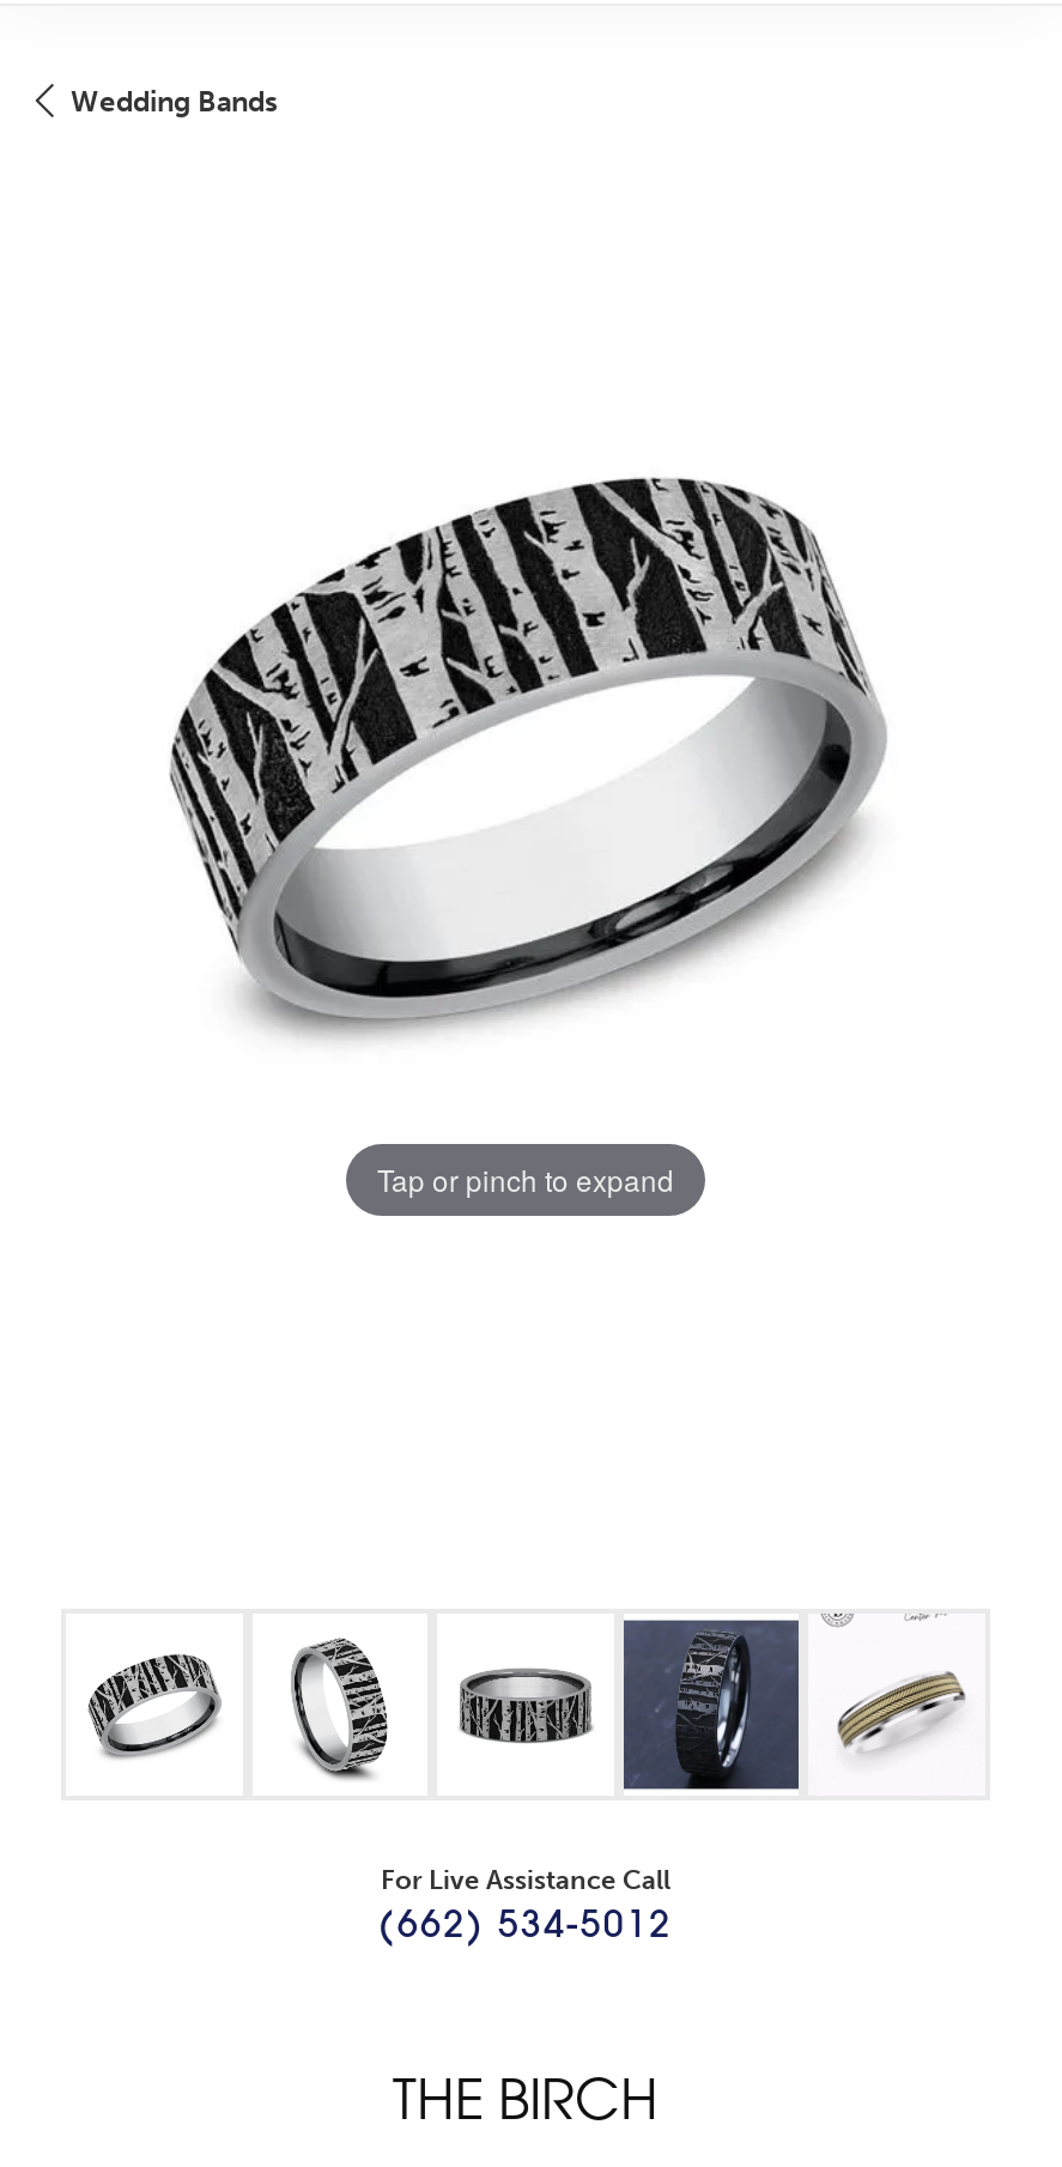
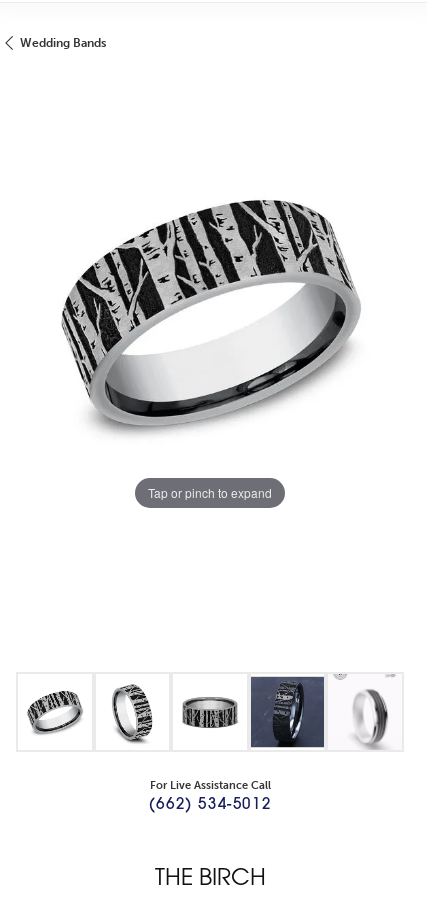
[835,1652,966,1793] [image] -> [341,689,393,750] [image]

